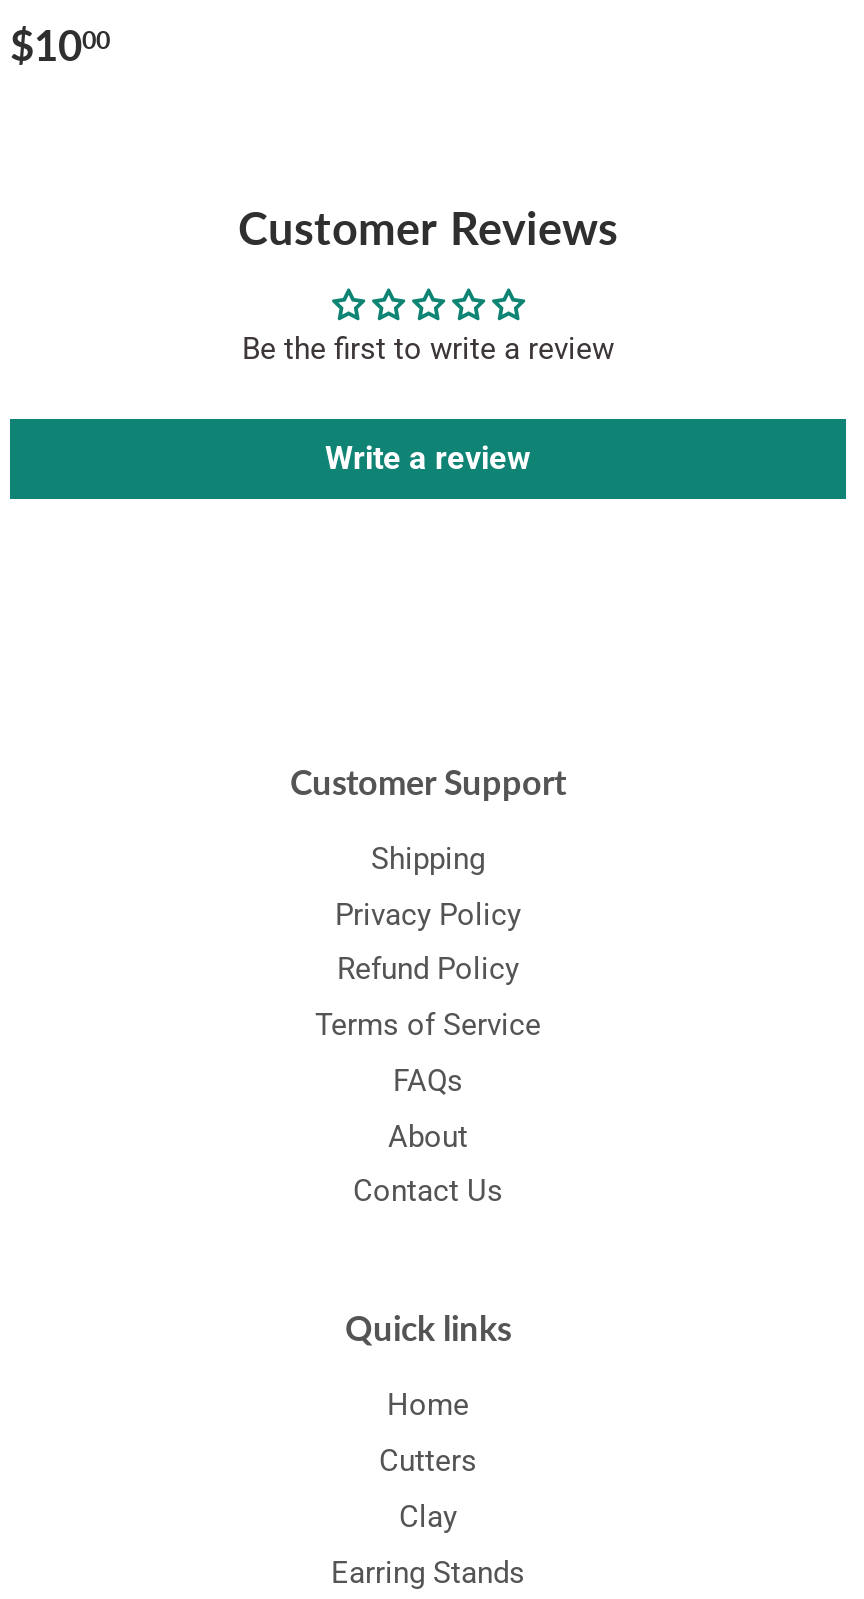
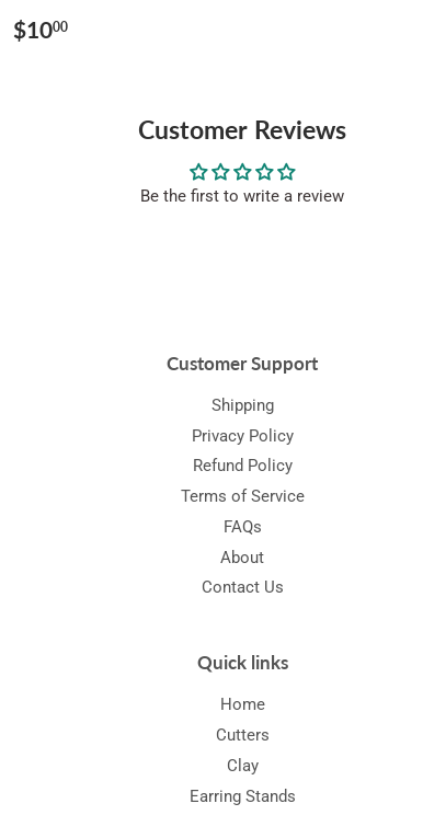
[325,439,531,477] Write a review -> none

